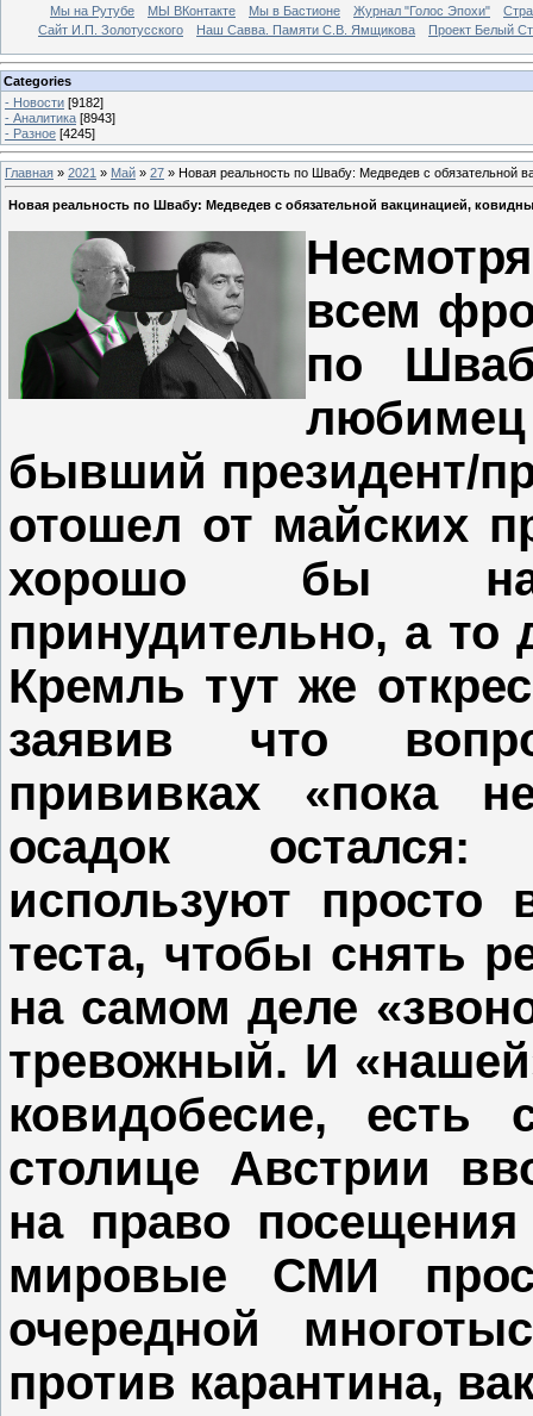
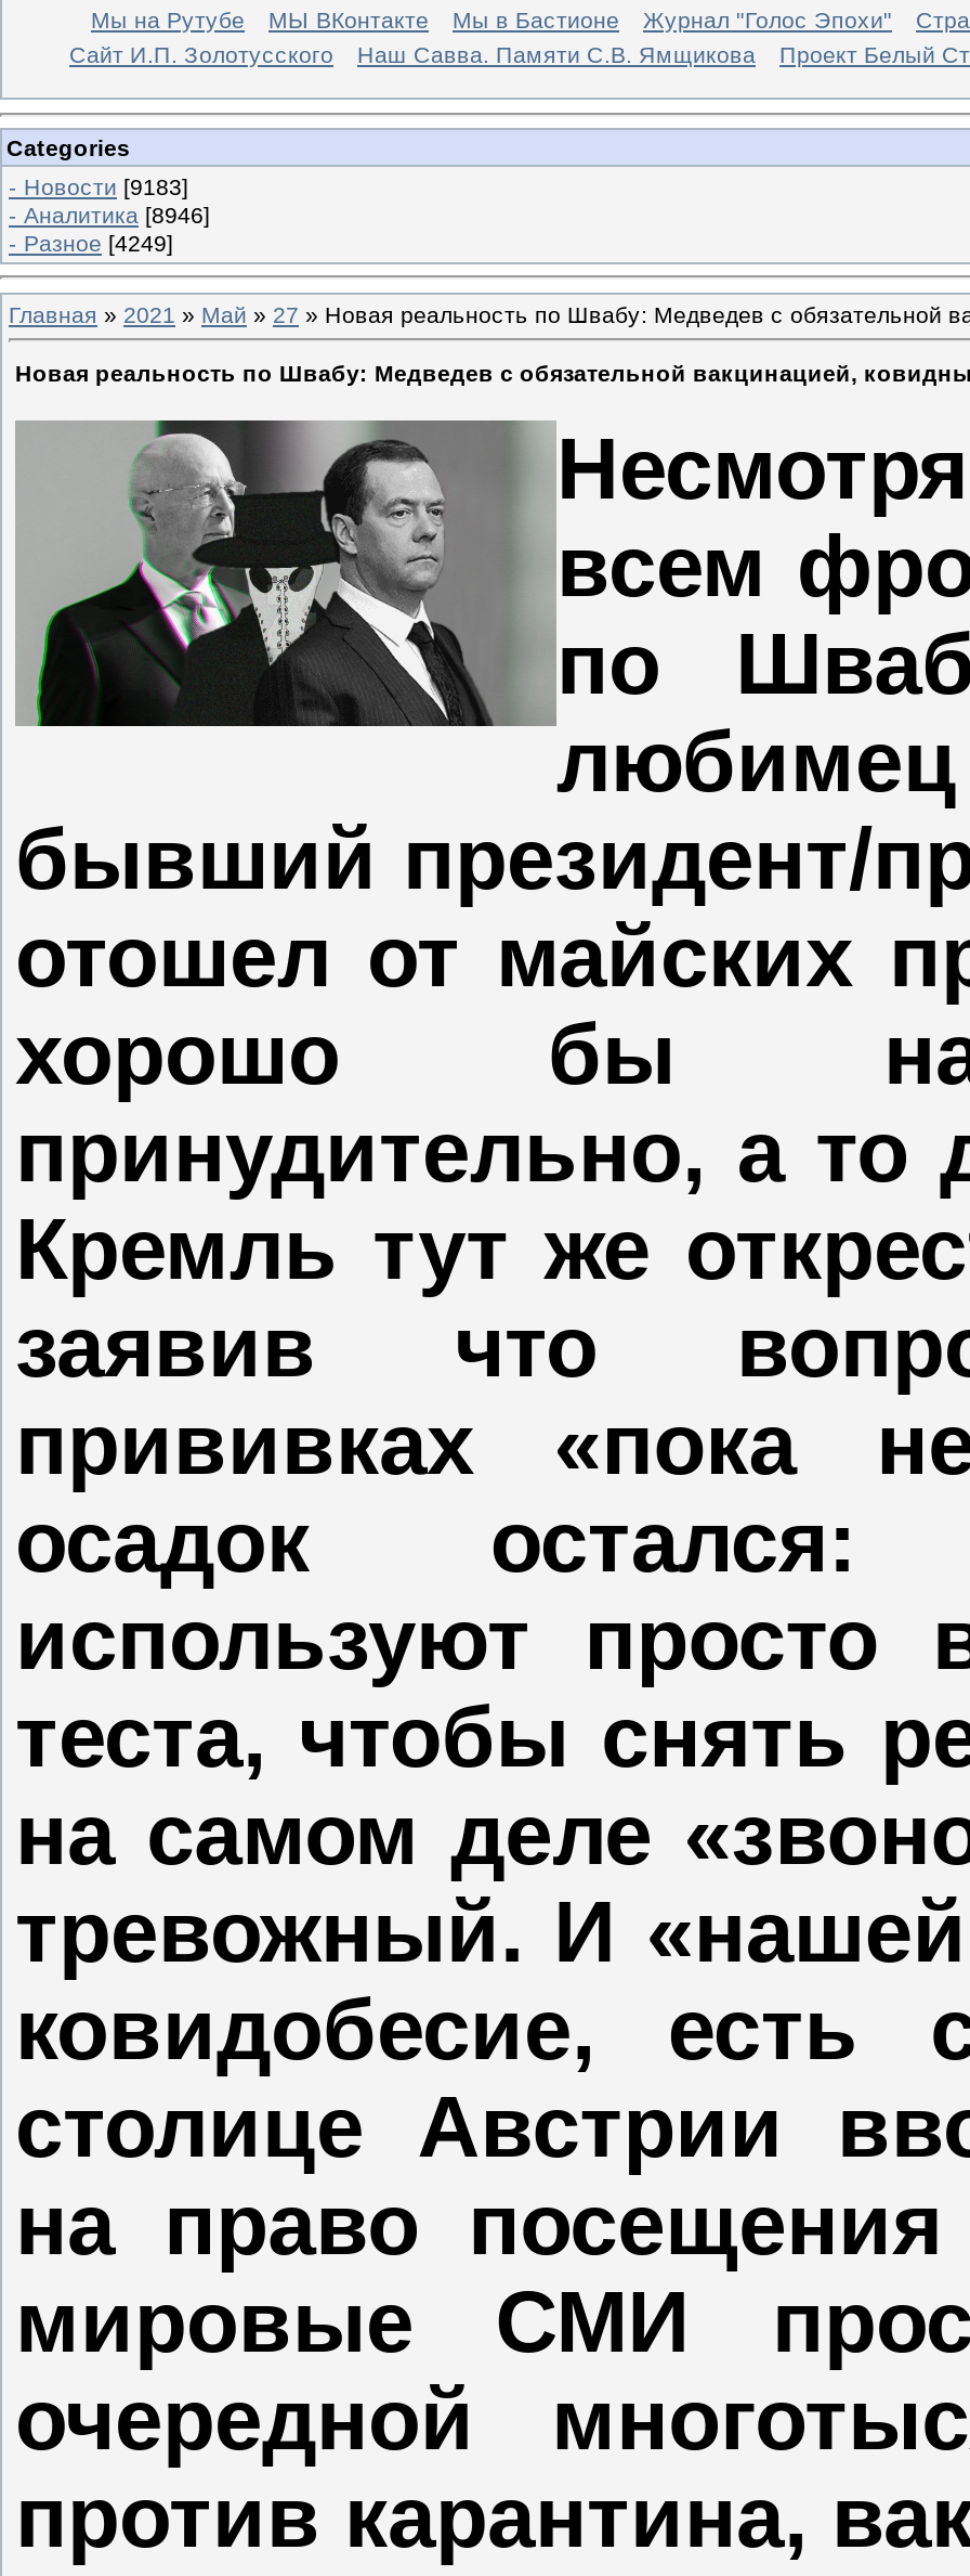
[5,95,104,110] - Новости [9182] -> [9,173,188,199] - Новости [9183]
[5,111,115,125] - Аналитика [8943] -> [9,202,210,228] - Аналитика [8946]
[5,126,95,141] - Разное [4245] -> [9,230,173,256] - Разное [4249]

